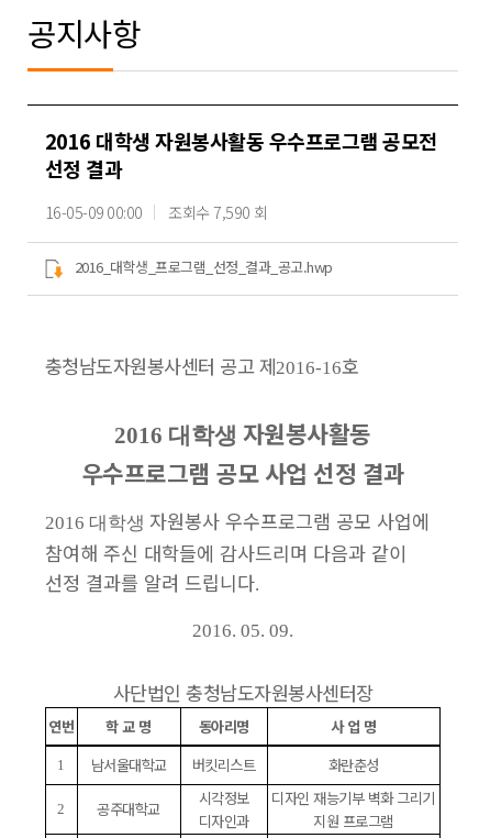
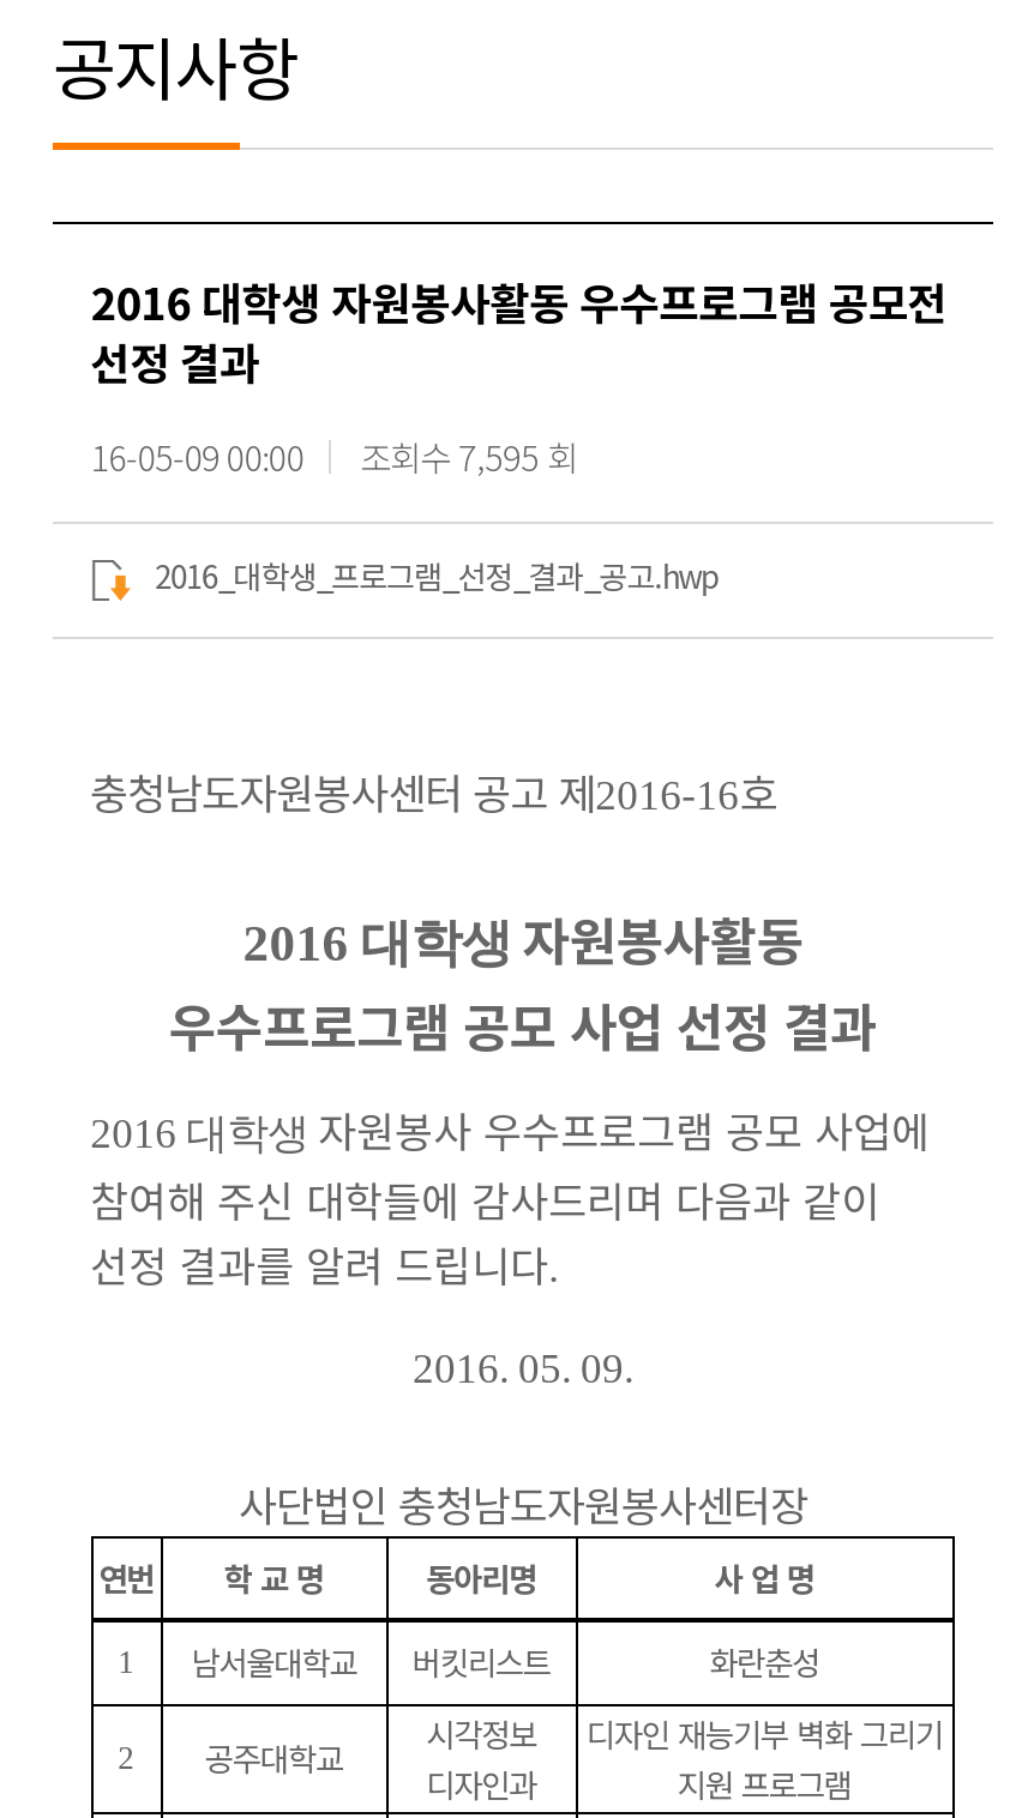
[45,200,268,223] 16-05-09 00:00 조회수 7,590 회 -> [90,430,577,480] 16-05-09 00:00 조회수 7,595 회

